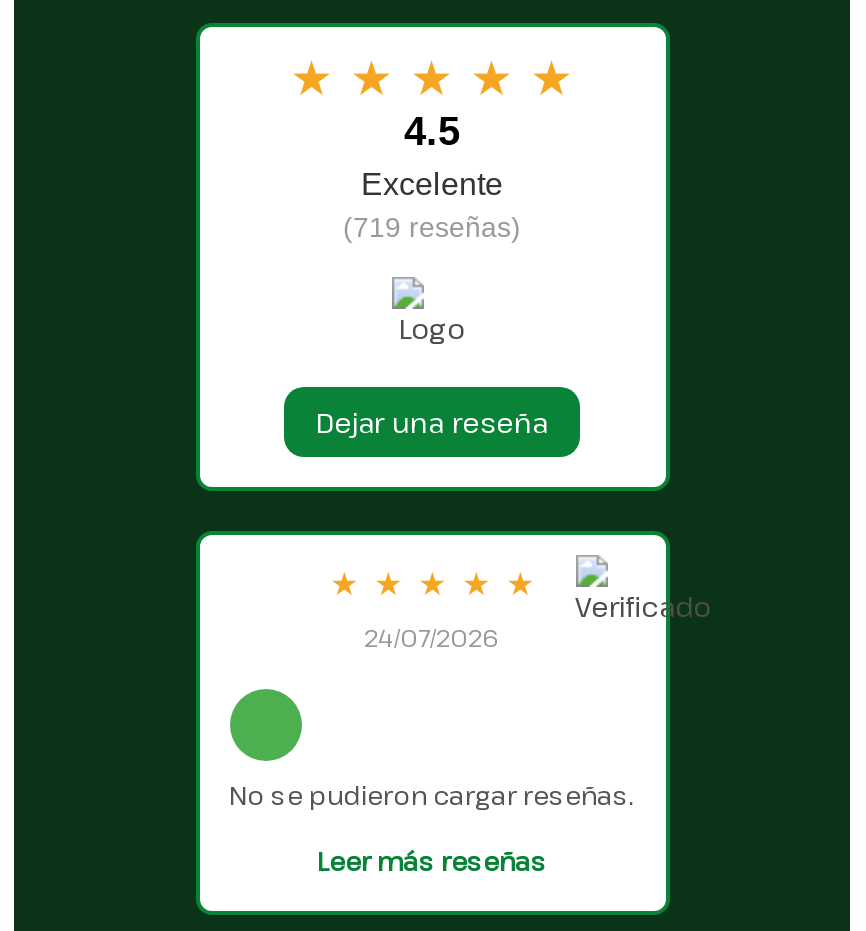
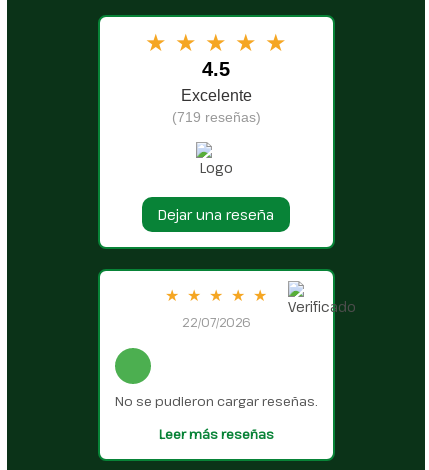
[364,621,500,653] 24/07/2026 -> [181,314,250,330] 22/07/2026

